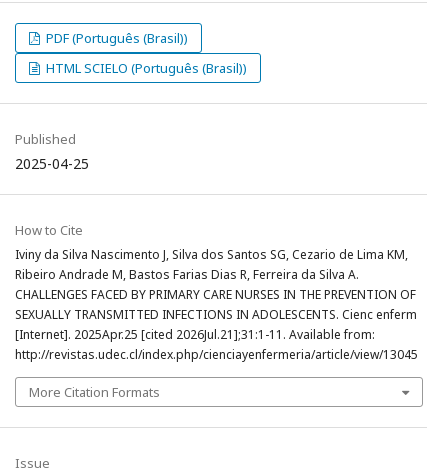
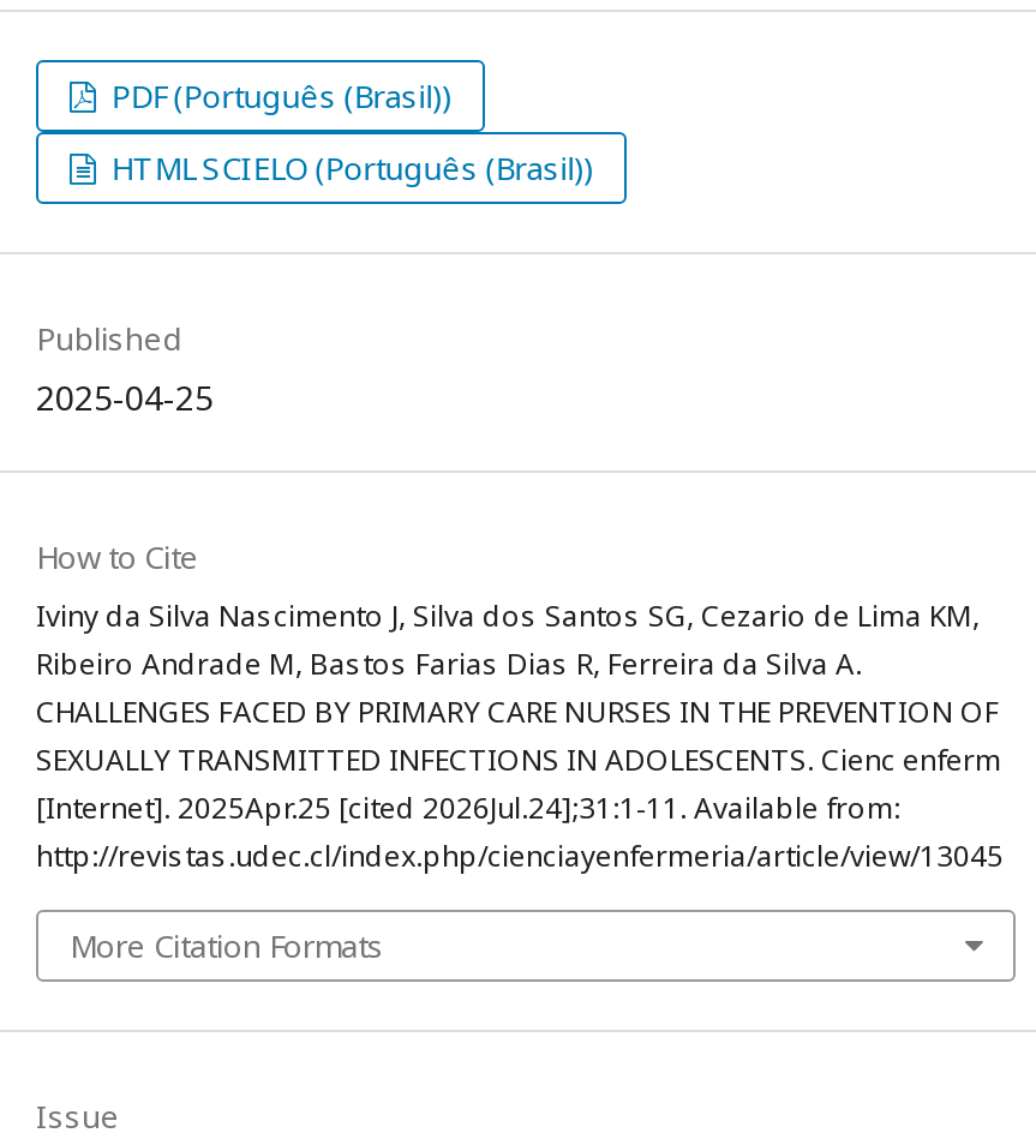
[15,326,375,343] [Internet]. 2025Apr.25 [cited 2026Jul.21];31:1-11. Available from: -> [36,786,900,827] [Internet]. 2025Apr.25 [cited 2026Jul.24];31:1-11. Available from:

